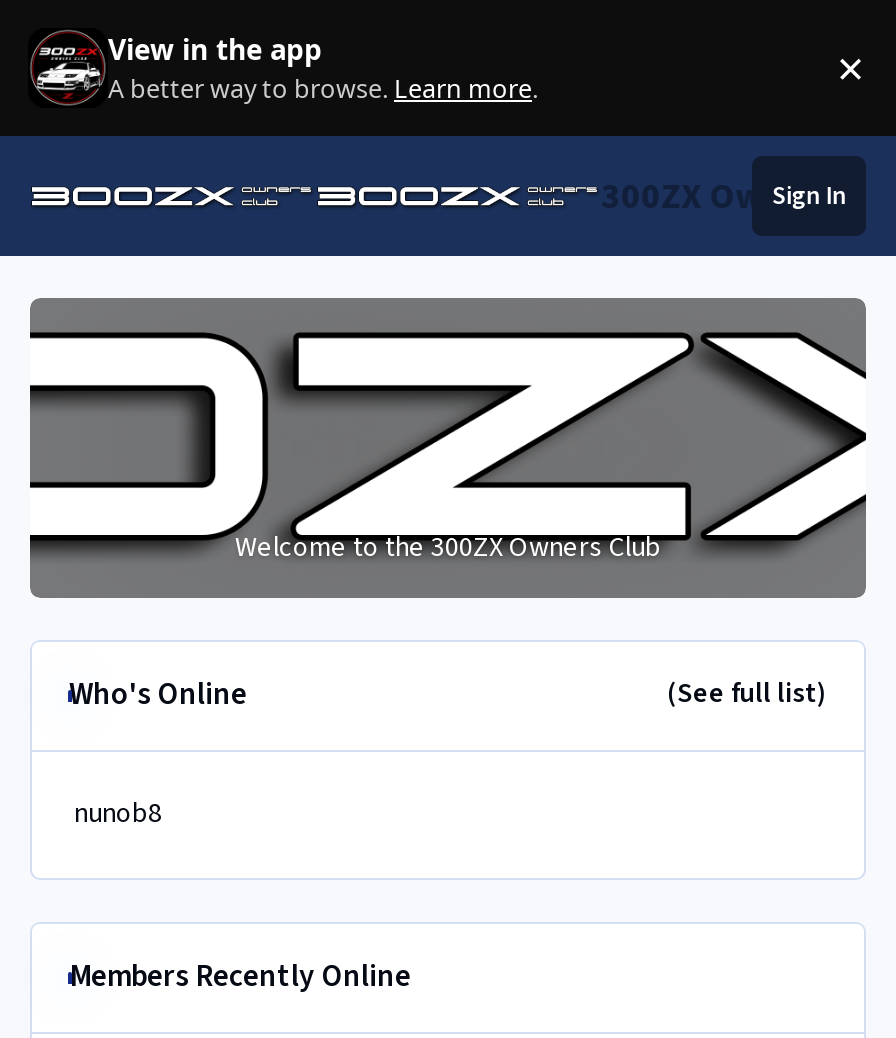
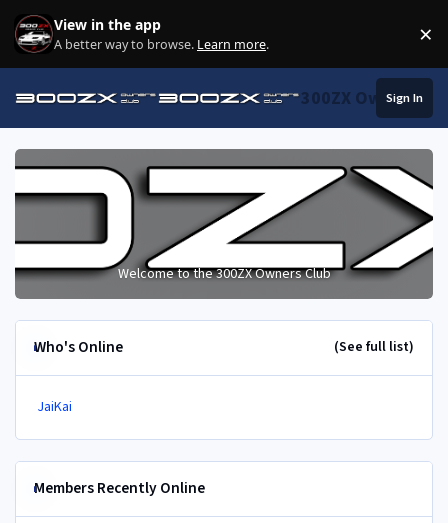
[74,794,162,834] nunob8 -> [37,397,72,417] JaiKai

